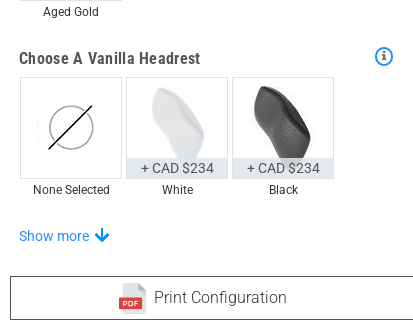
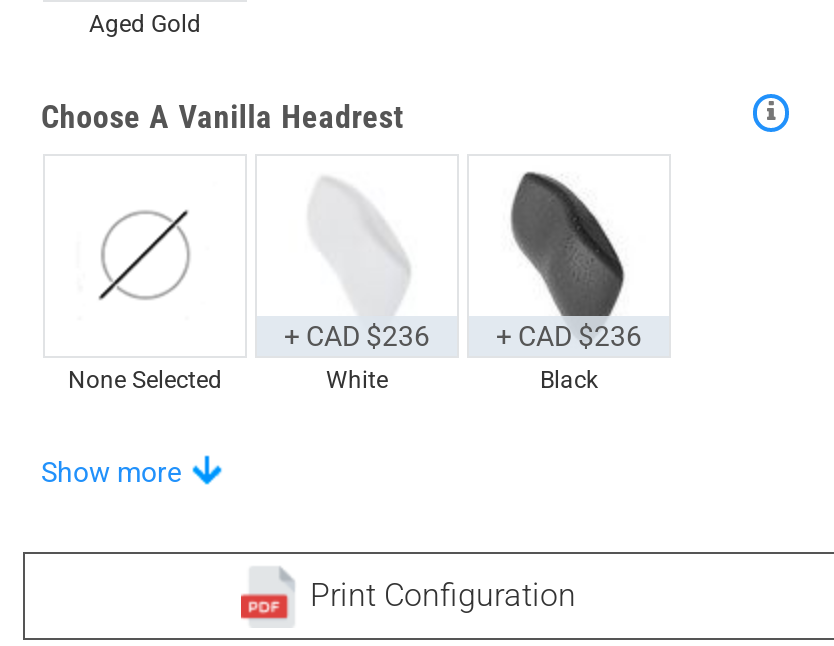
[140,160,213,176] + CAD $234 -> [284,320,430,352] + CAD $236
[246,160,319,176] + CAD $234 -> [496,320,642,352] + CAD $236

